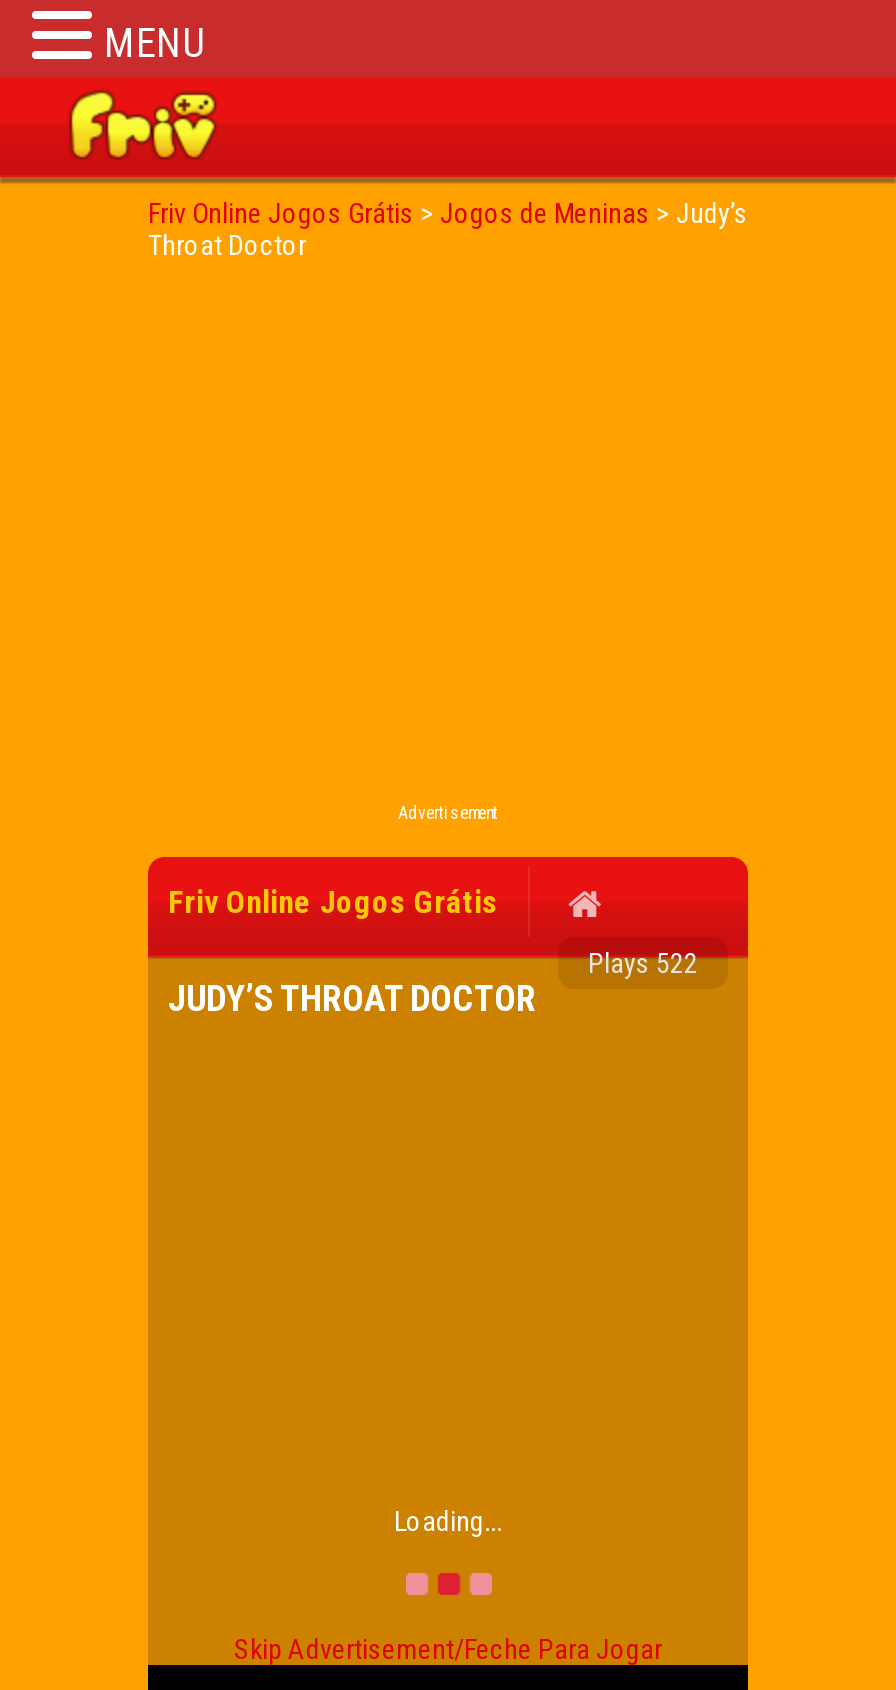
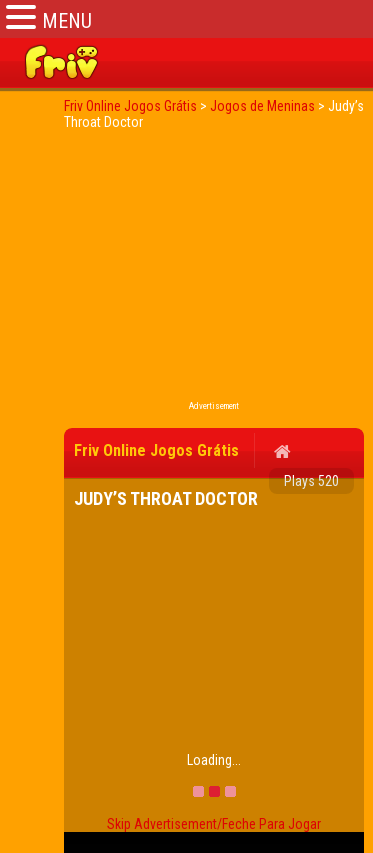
[588,947,698,979] Plays 522 -> [284,473,339,489] Plays 520

